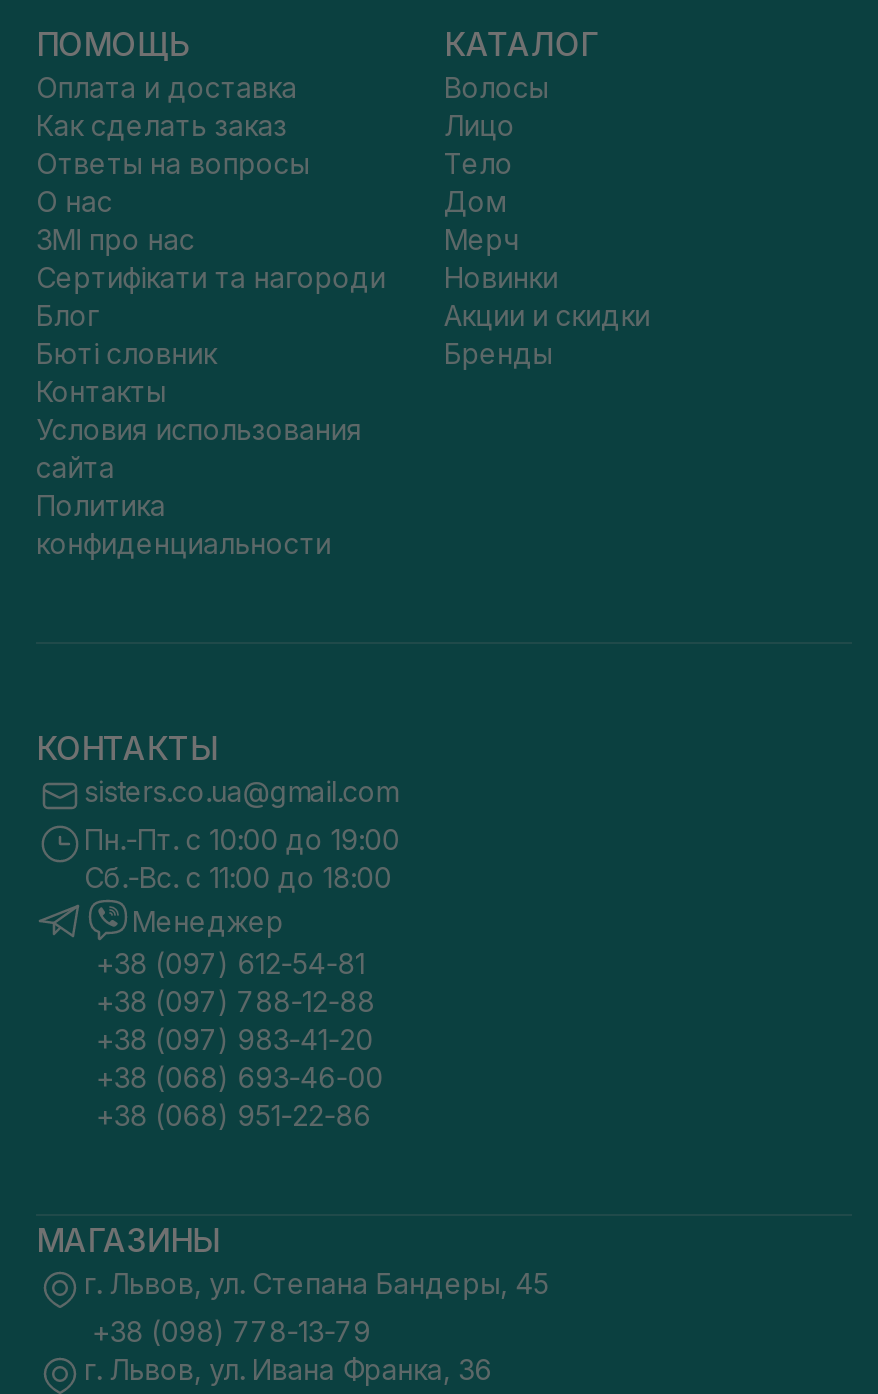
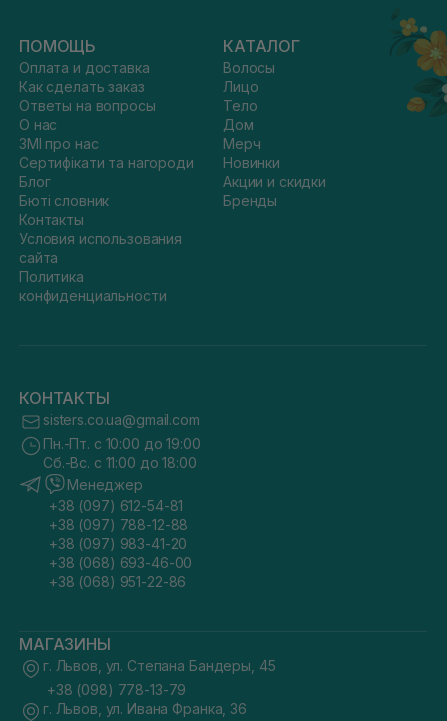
none -> [390,10,444,116] [image]

